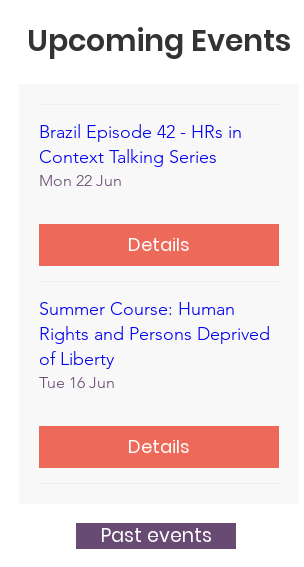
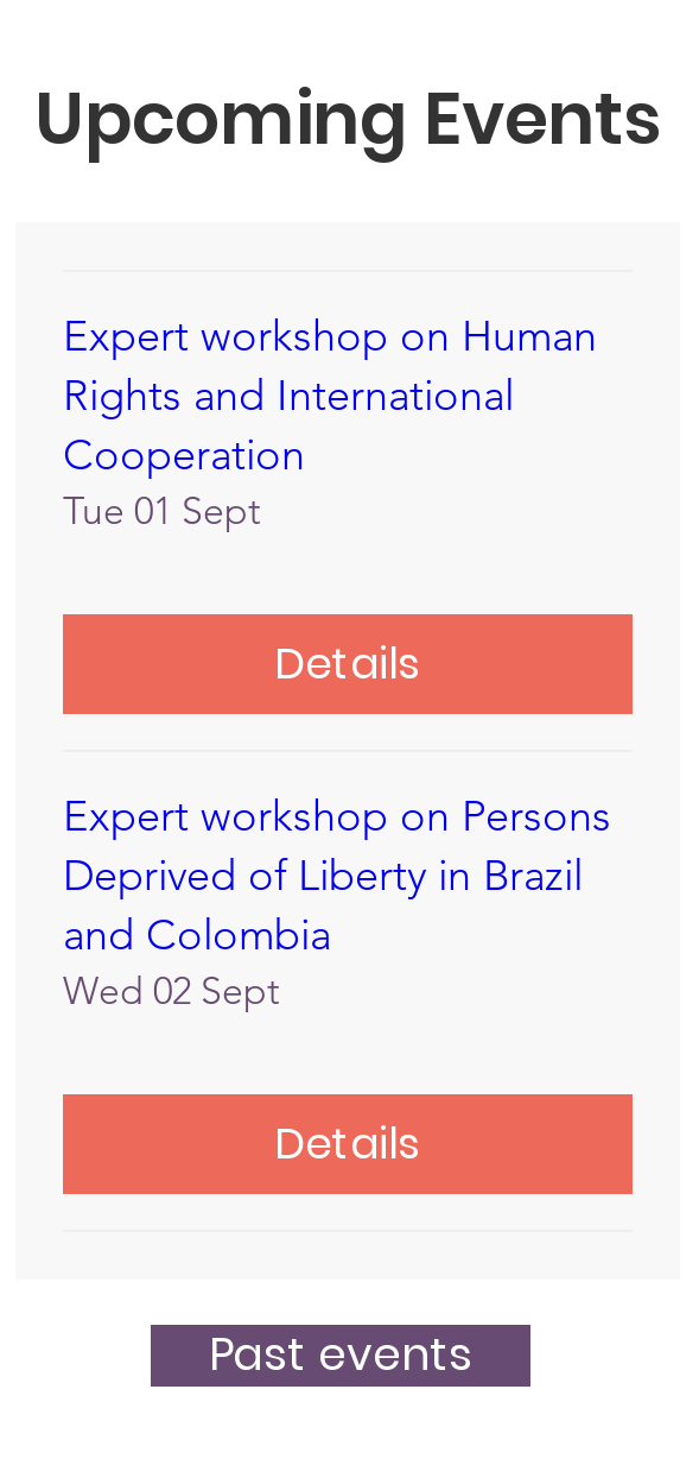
[39,120,242,189] Brazil Episode 42 - HRs in | Context Talking Series | Mon 22 Jun -> [63,309,597,532] Expert workshop on Human | Rights and International | Cooperation | Tue 01 Sept
[39,297,270,391] Summer Course: Human | Rights and Persons Deprived | of Liberty | Tue 16 Jun -> [63,789,611,1012] Expert workshop on Persons | Deprived of Liberty in Brazil | and Colombia | Wed 02 Sept

